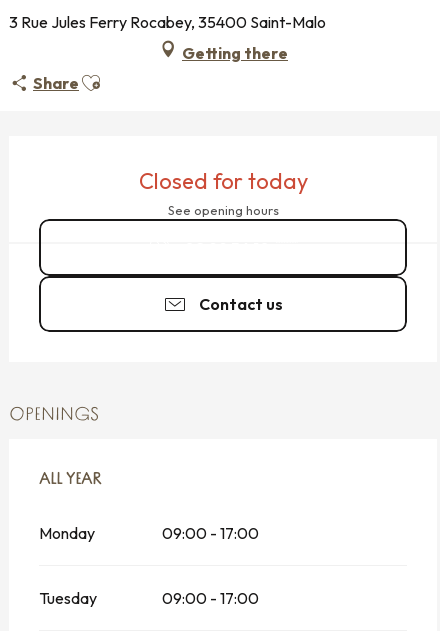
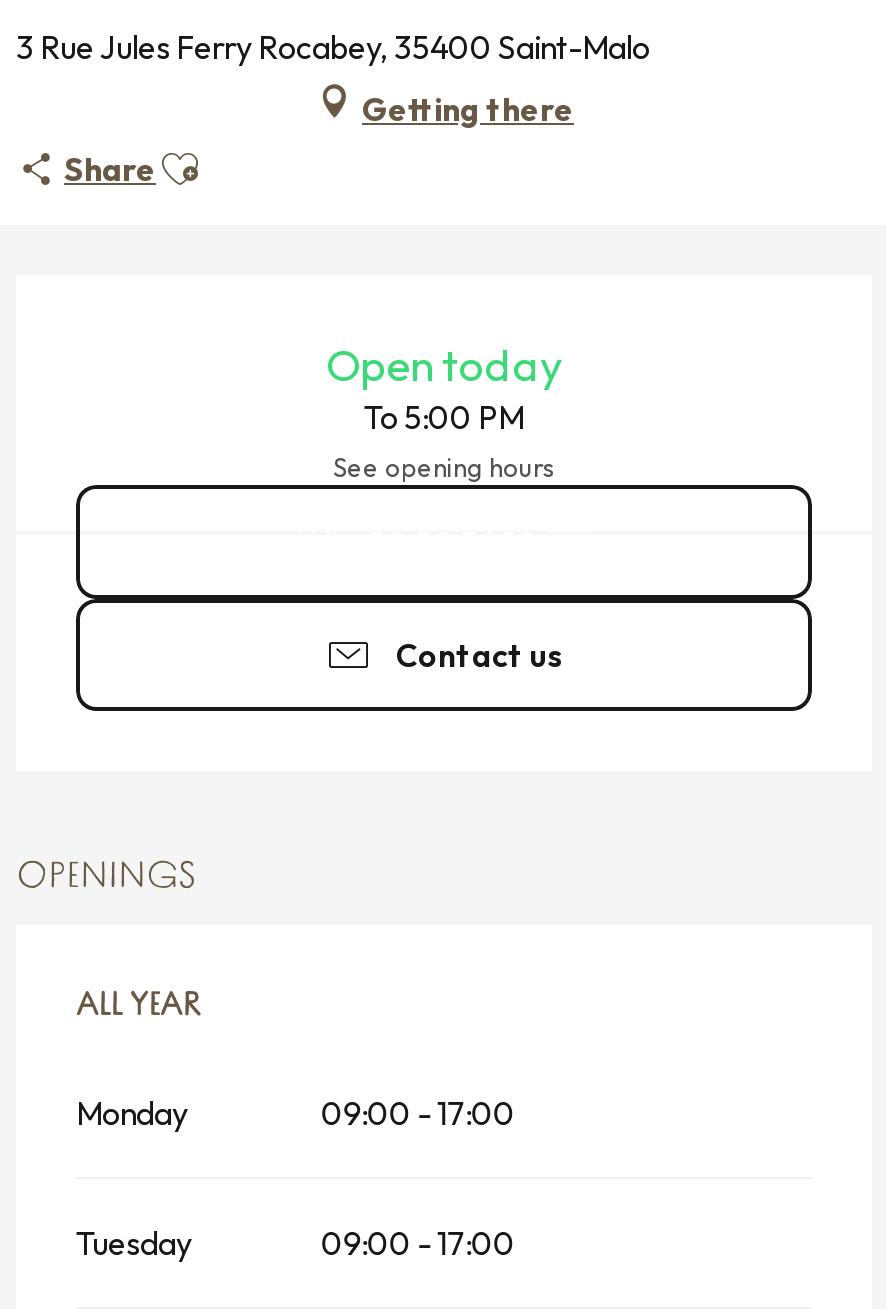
[138,167,307,195] Closed for today -> [326,337,562,437] Open today | To 5:00 PM

